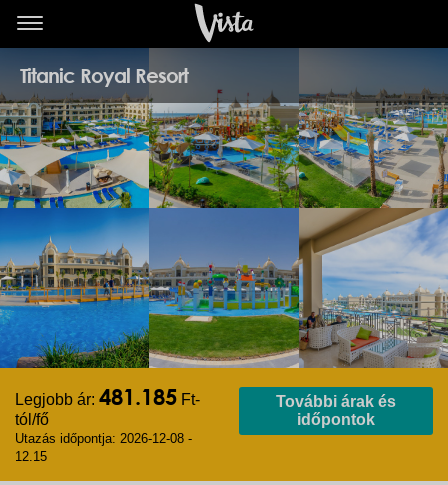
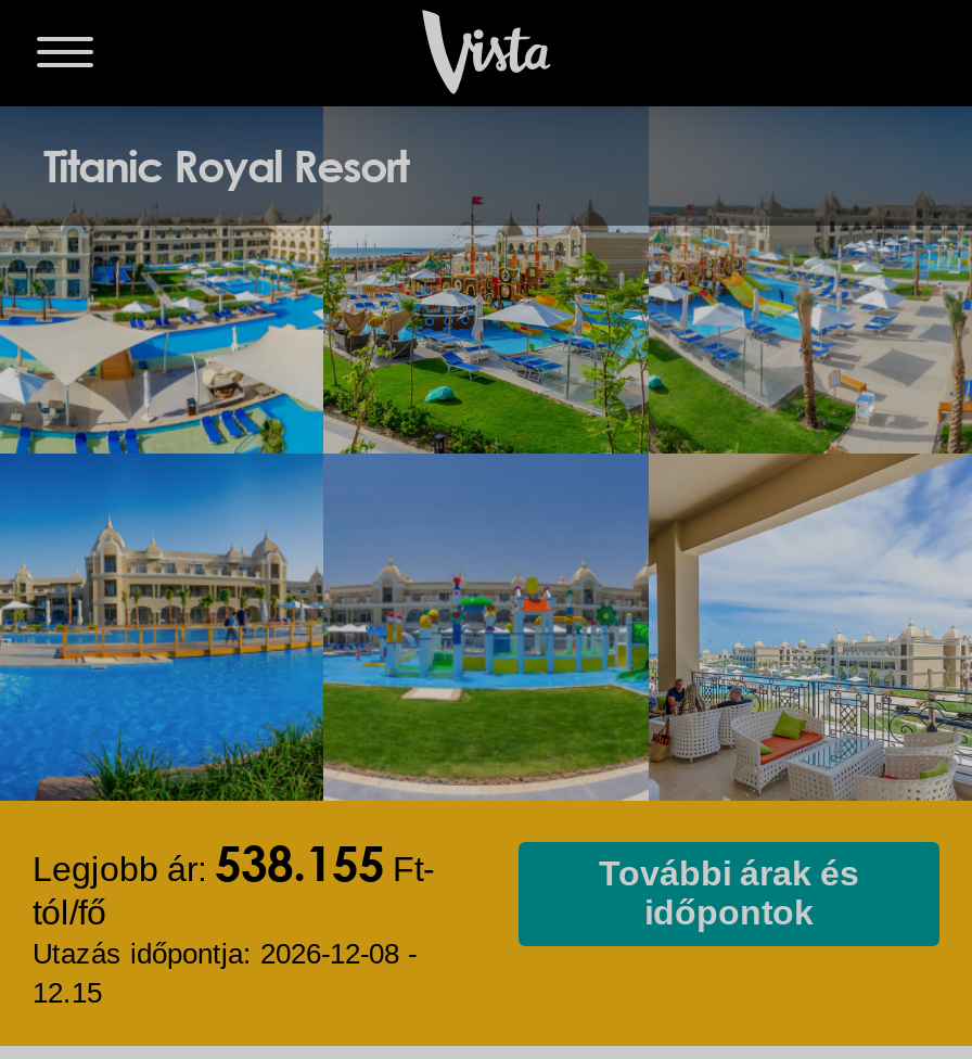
[15,384,200,410] Legjobb ár: 481.185 Ft- -> [33,835,434,892] Legjobb ár: 538.155 Ft-

